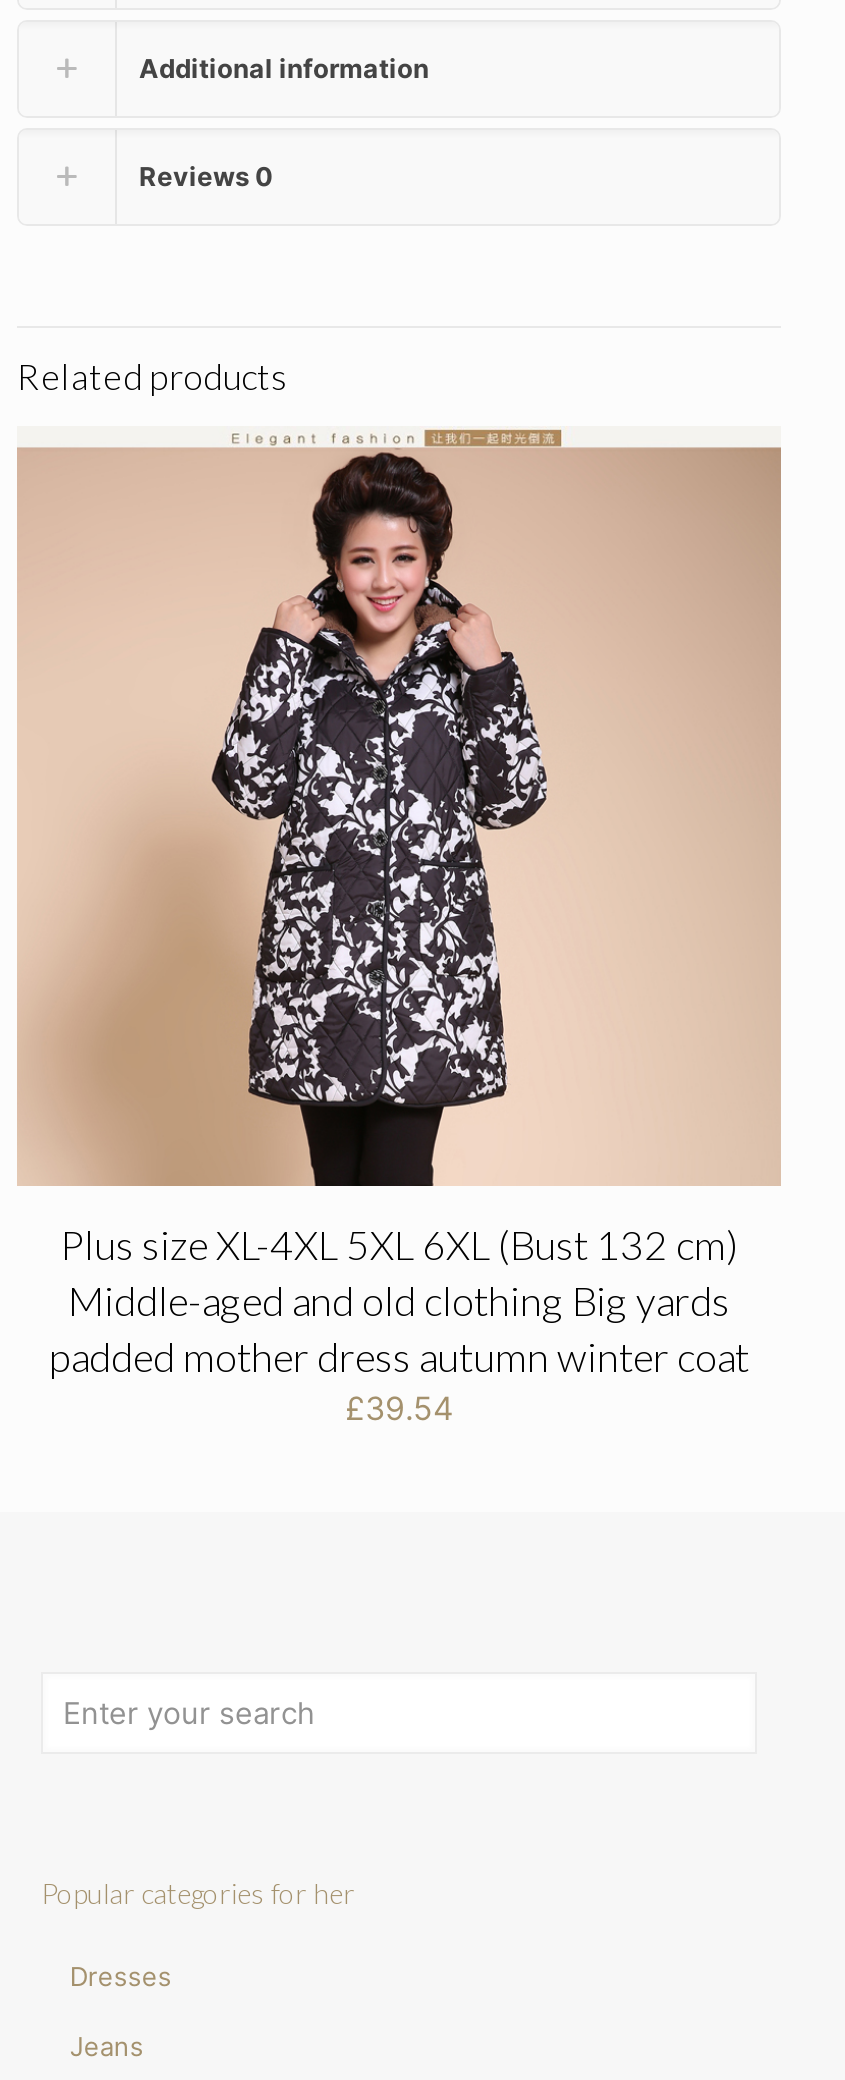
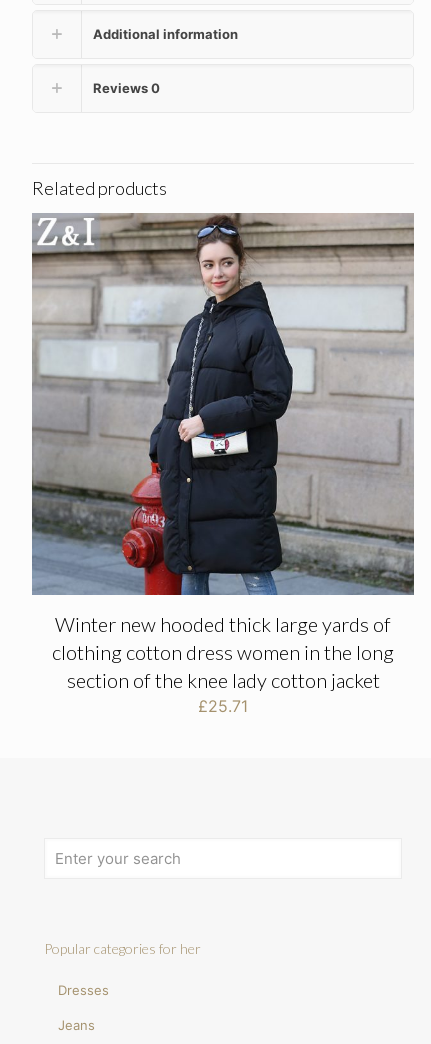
[17,426,781,1428] [image] | Plus size XL-4XL 5XL 6XL (Bust 132 cm) | Middle-aged and old clothing Big yards | padded mother dress autumn winter coat | £39.54 -> [31,212,415,716] [image] | Winter new hooded thick large yards of | clothing cotton dress women in the long | section of the knee lady cotton jacket | £25.71

